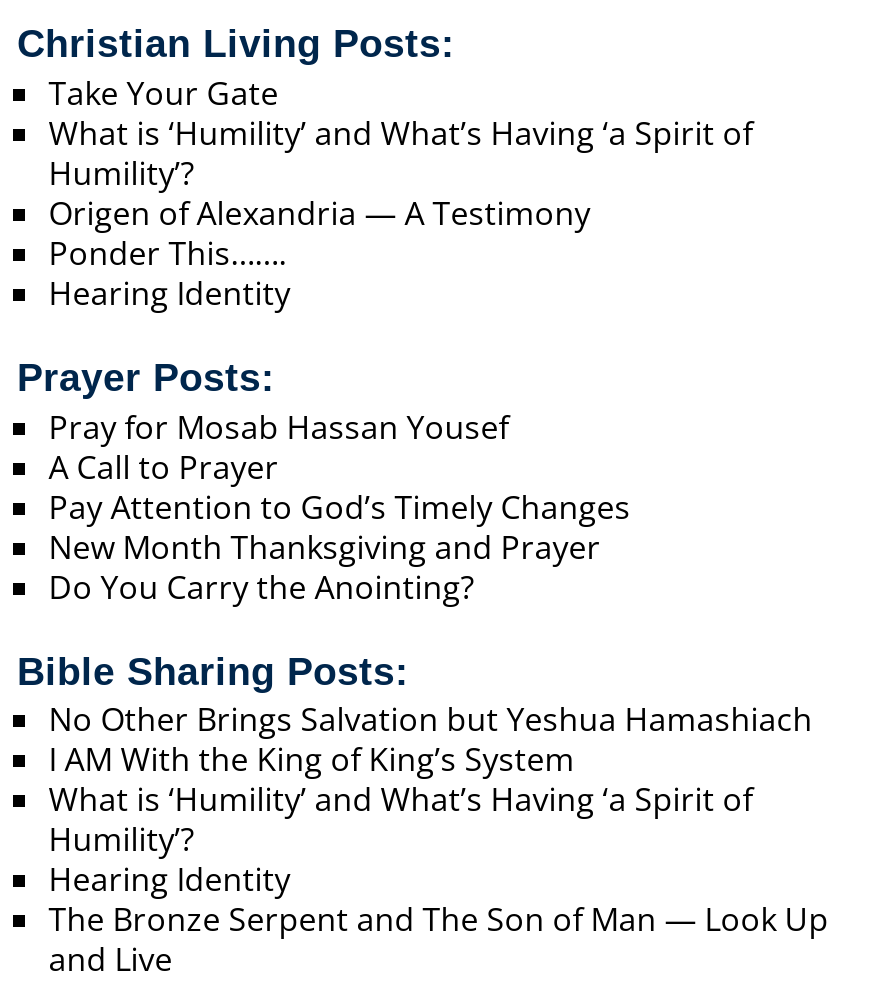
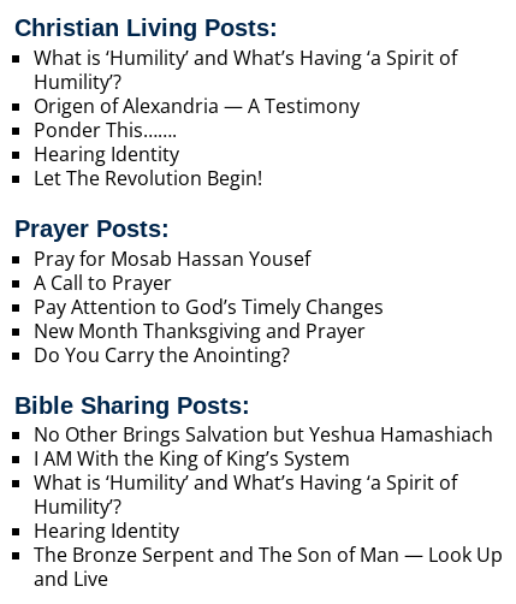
[49,70,279,114] Take Your Gate -> none
moved [49,110,753,314] -> [33,44,457,167]: What is ‘Humility’ and What’s Having ‘a Spirit of | Humility’? | Origen of Alexandria — A Testimony | Ponder This……. | Hearing Identity
none -> [33,164,262,191] Let The Revolution Begin!

